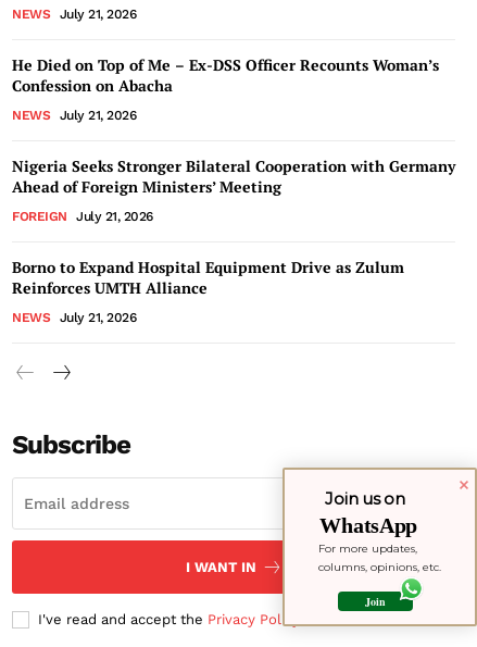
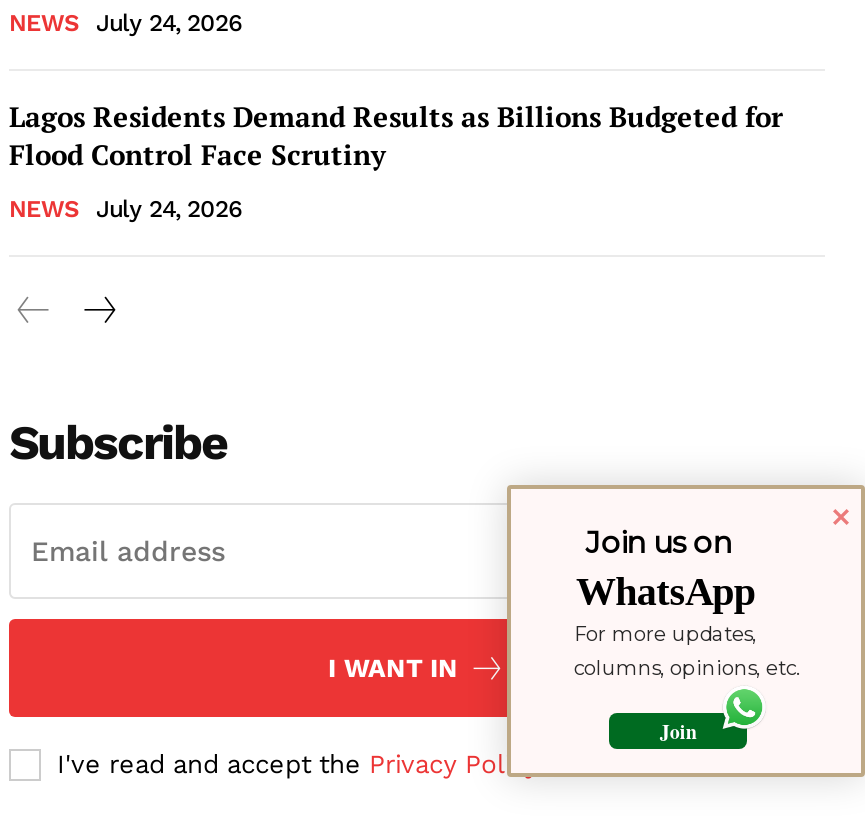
[12,7,136,22] NEWS July 21, 2026 -> [9,10,241,38] NEWS July 24, 2026
[12,55,439,96] He Died on Top of Me – Ex-DSS Officer Recounts Woman’s | Confession on Abacha -> [9,98,783,174] Lagos Residents Demand Results as Billions Budgeted for | Flood Control Face Scrutiny
[12,108,455,325] July 21, 2026 | Nigeria Seeks Stronger Bilateral Cooperation with Germany | Ahead of Foreign Ministers’ Meeting | FOREIGN | July 21, 2026 | Borno to Expand Hospital Equipment Drive as Zulum | Reinforces UMTH Alliance | NEWS | July 21, 2026 -> [96,196,241,224] July 24, 2026

